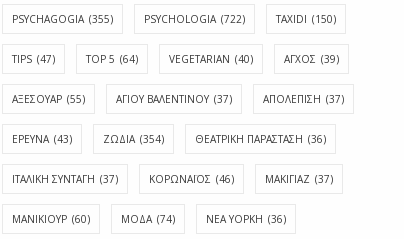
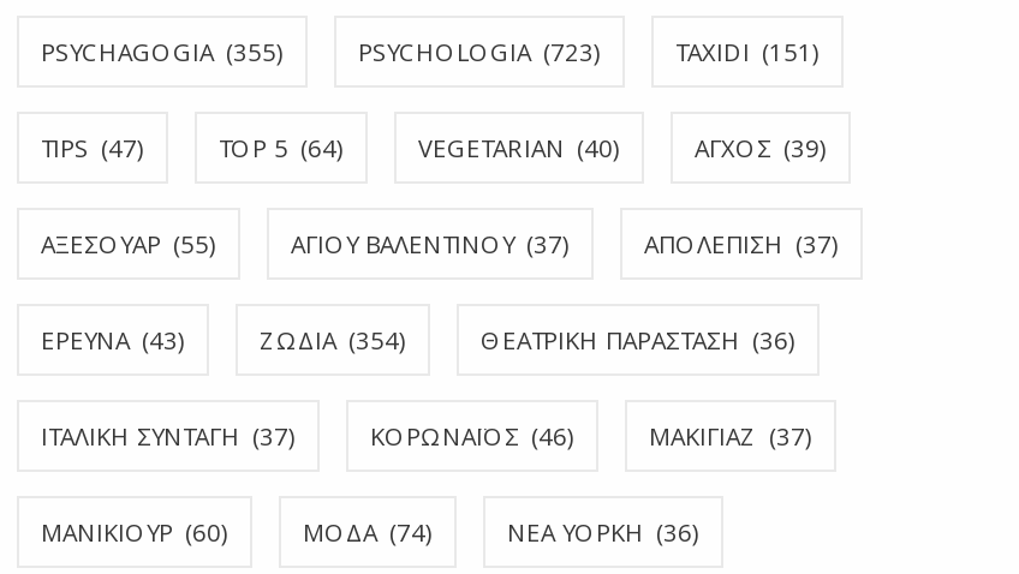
[144,11,245,25] PSYCHOLOGIA (722) -> [358,34,601,67] PSYCHOLOGIA (723)
[276,11,336,25] TAXIDI (150) -> [675,34,820,67] TAXIDI (151)

